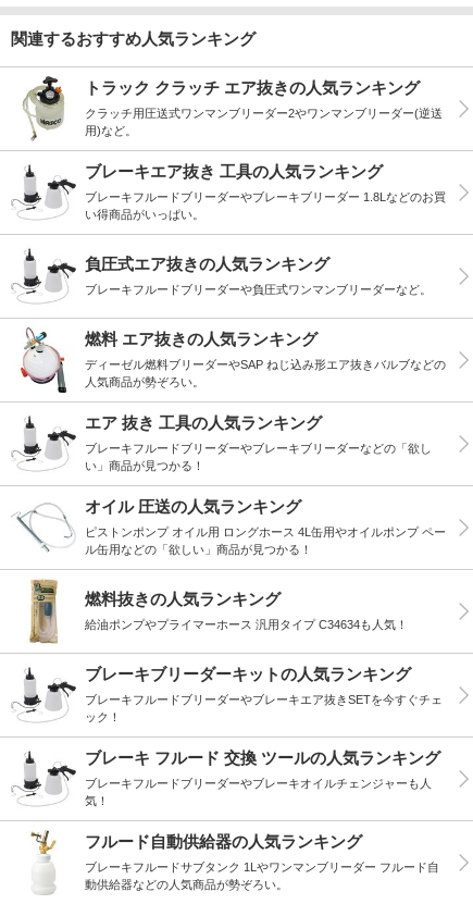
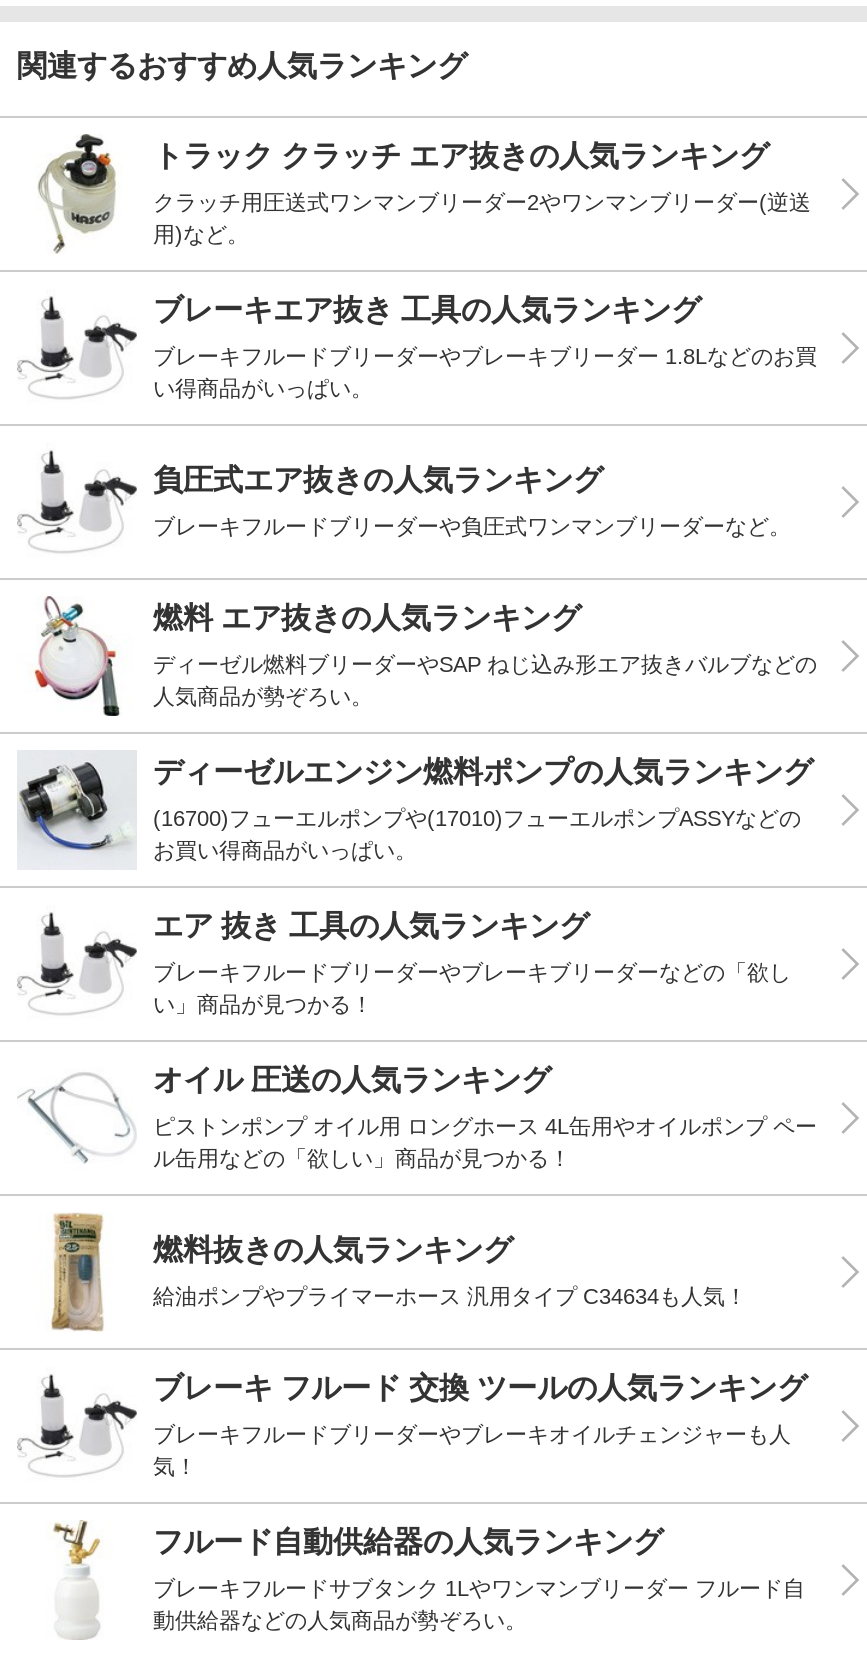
none -> [17,750,813,868] [image] | ディーゼルエンジン燃料ポンプの人気ランキング | (16700)フューエルポンプや(17010)フューエルポンプASSYなどの | お買い得商品がいっぱい。
moved [14,414,446,631] -> [23,909,817,1309]: [image] | エア 抜き 工具の人気ランキング | ブレーキフルードブリーダーやブレーキブリーダーなどの「欲し | ... | 燃料抜きの人気ランキング | 給油ポンプやプライマーホース 汎用タイプ C34634も人気！
[85,665,443,724] ブレーキブリーダーキットの人気ランキング | ブレーキフルードブリーダーやブレーキエア抜きSETを今すぐチェ | ック！ -> none

